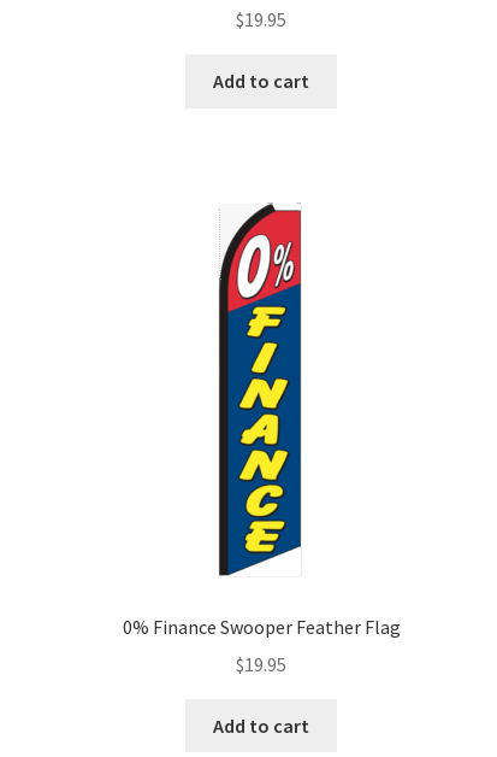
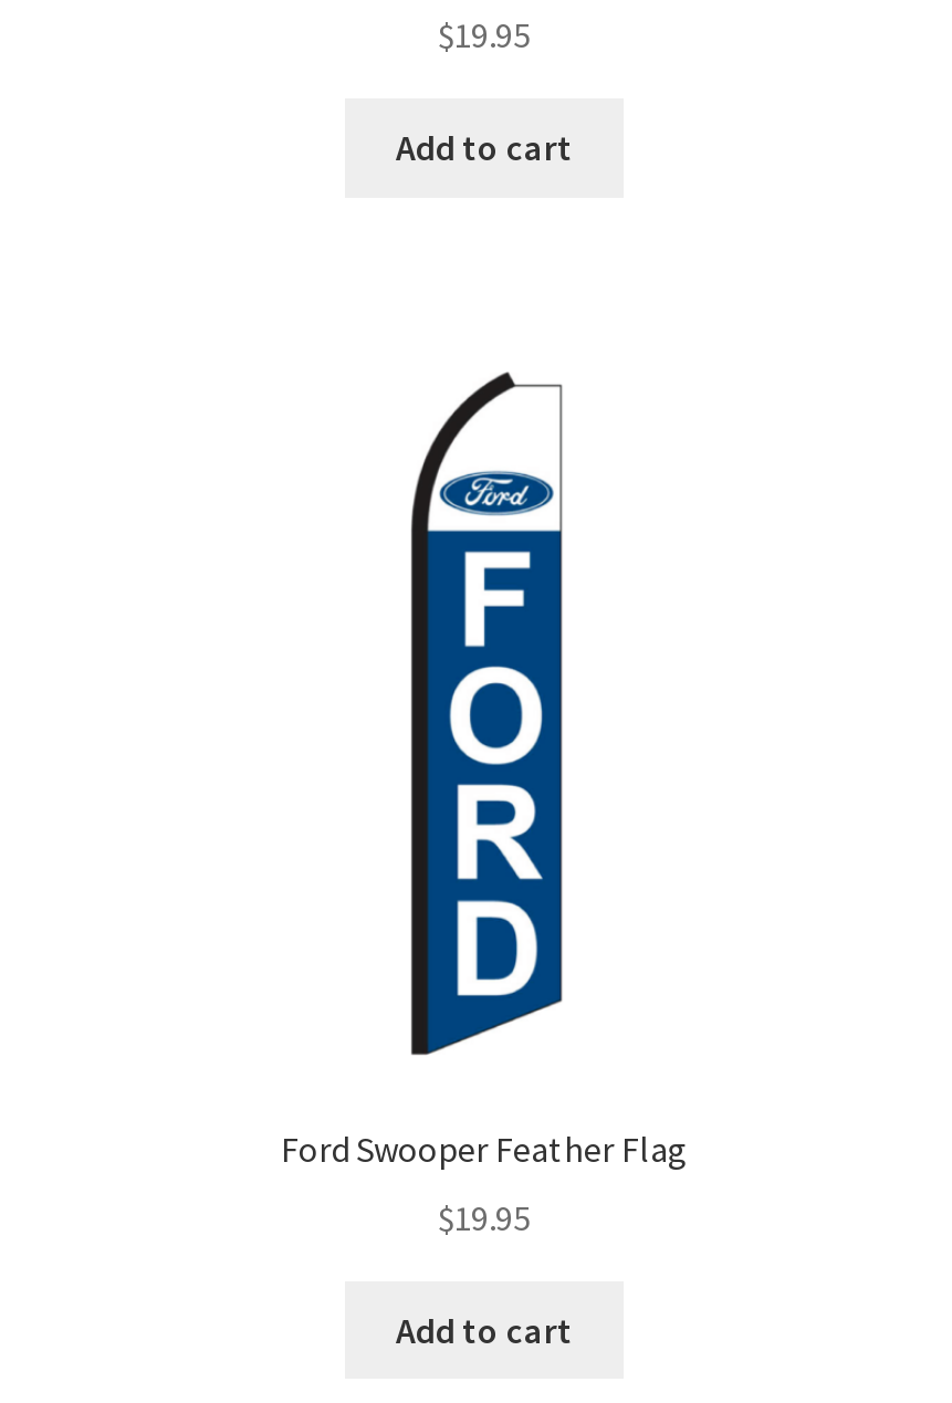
[122,209,400,639] [image] | 0% Finance Swooper Feather Flag -> [281,379,688,1171] [image] | Ford Swooper Feather Flag

